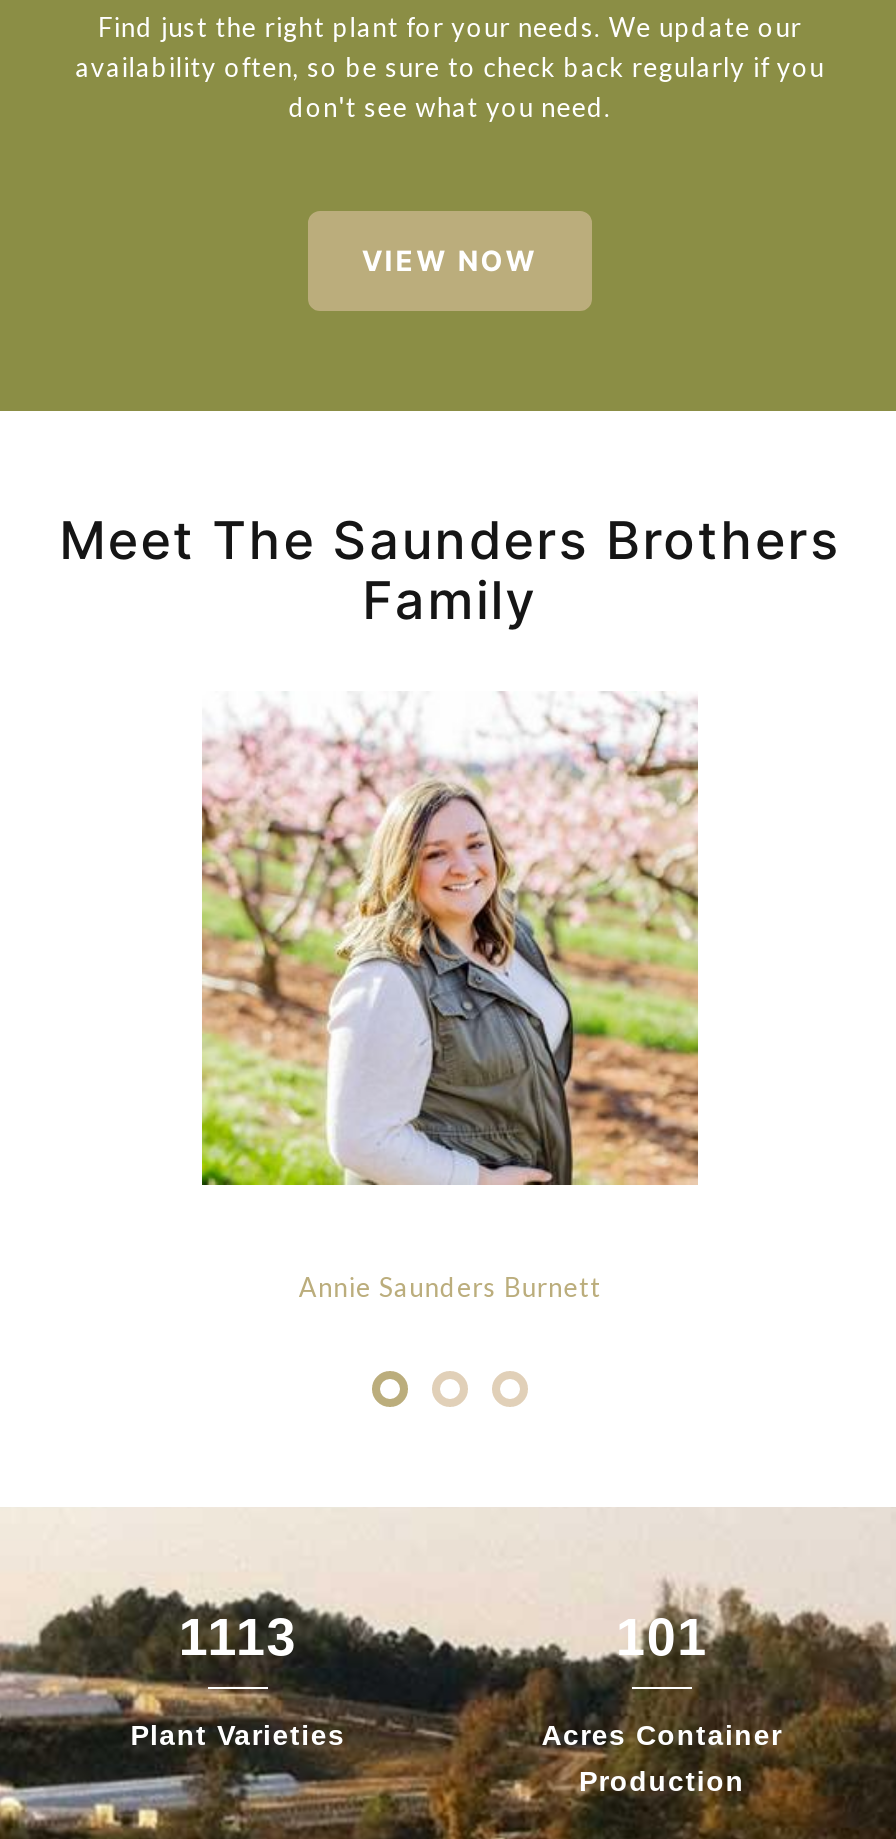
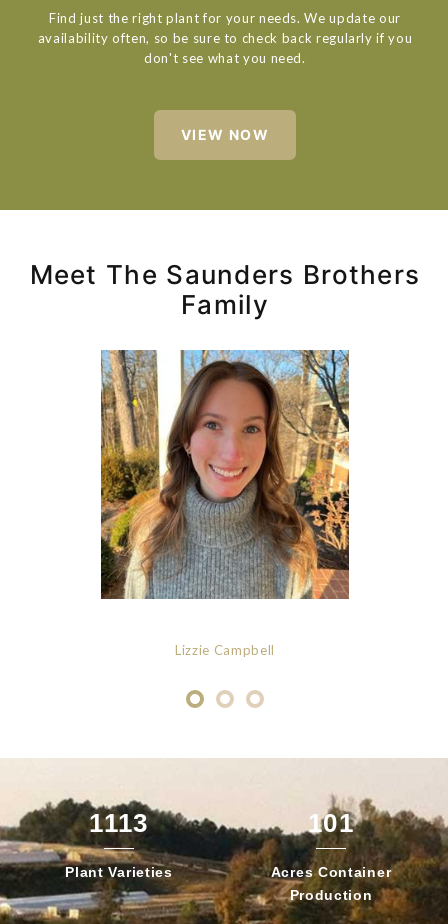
[200,691,700,1189] [image] -> [100,349,350,600] [image]
[299,1272,601,1304] Annie Saunders Burnett -> [175,642,275,658] Lizzie Campbell

